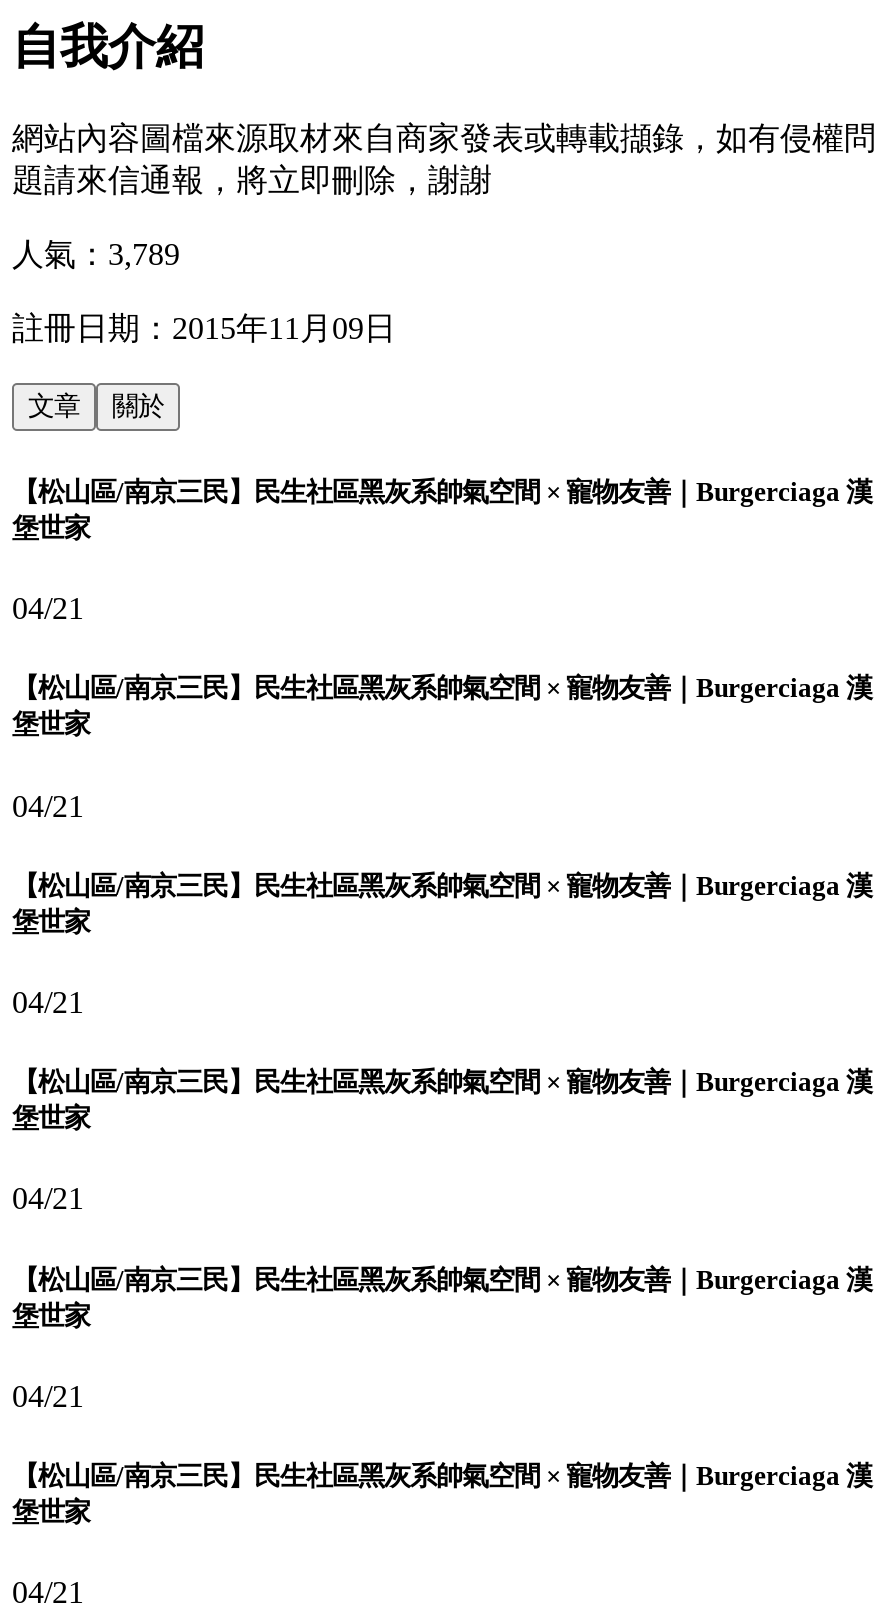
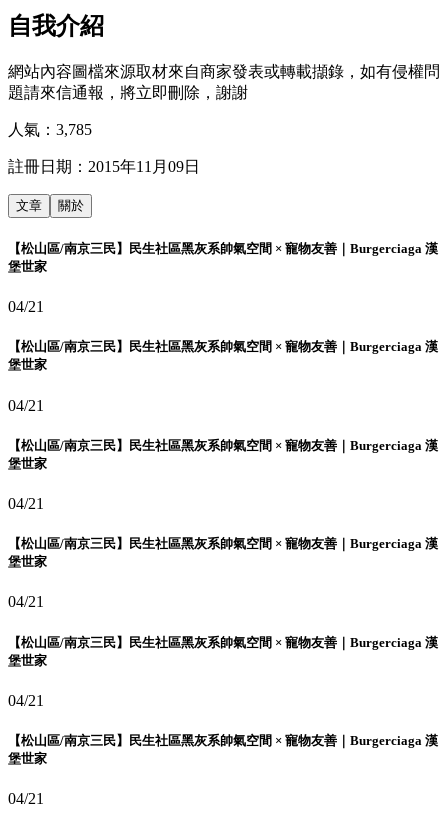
[12,237,180,271] 人氣：3,789 -> [8,121,92,138] 人氣：3,785

